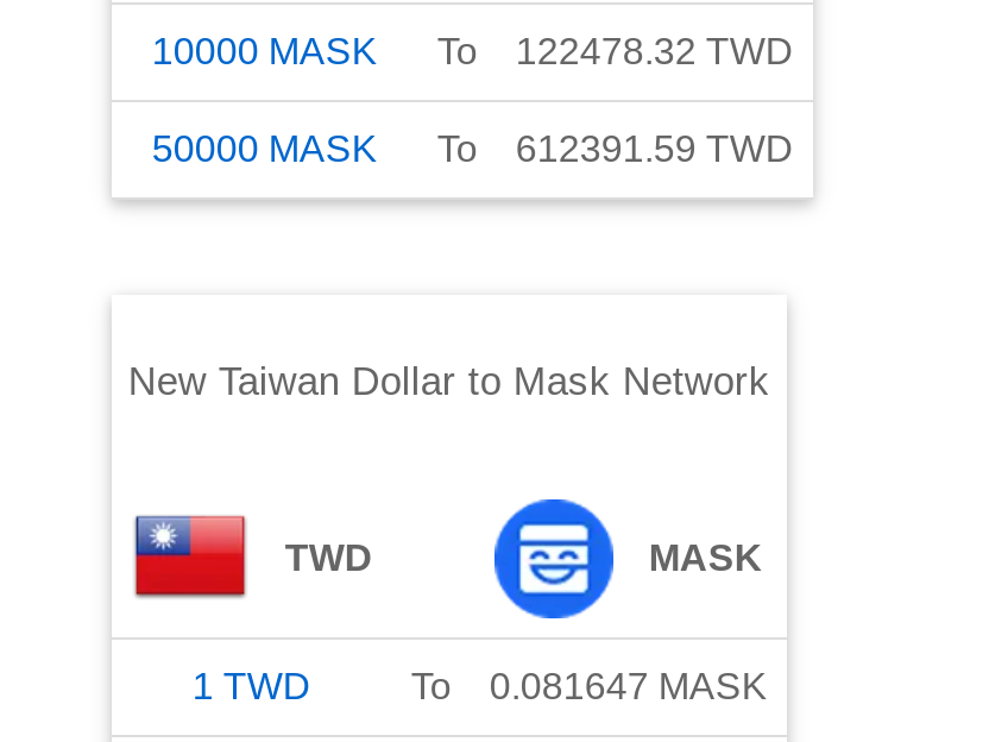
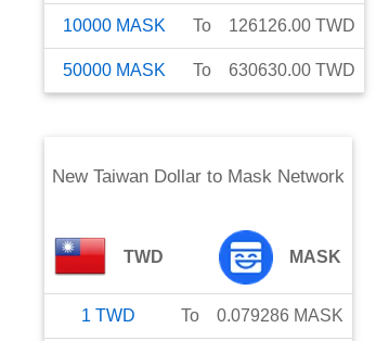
[152,31,794,71] 10000 MASK To 122478.32 TWD -> [63,16,355,35] 10000 MASK To 126126.00 TWD
[152,128,794,169] 50000 MASK To 612391.59 TWD -> [63,61,355,79] 50000 MASK To 630630.00 TWD
[411,666,768,706] To 0.081647 MASK -> [181,306,343,325] To 0.079286 MASK

